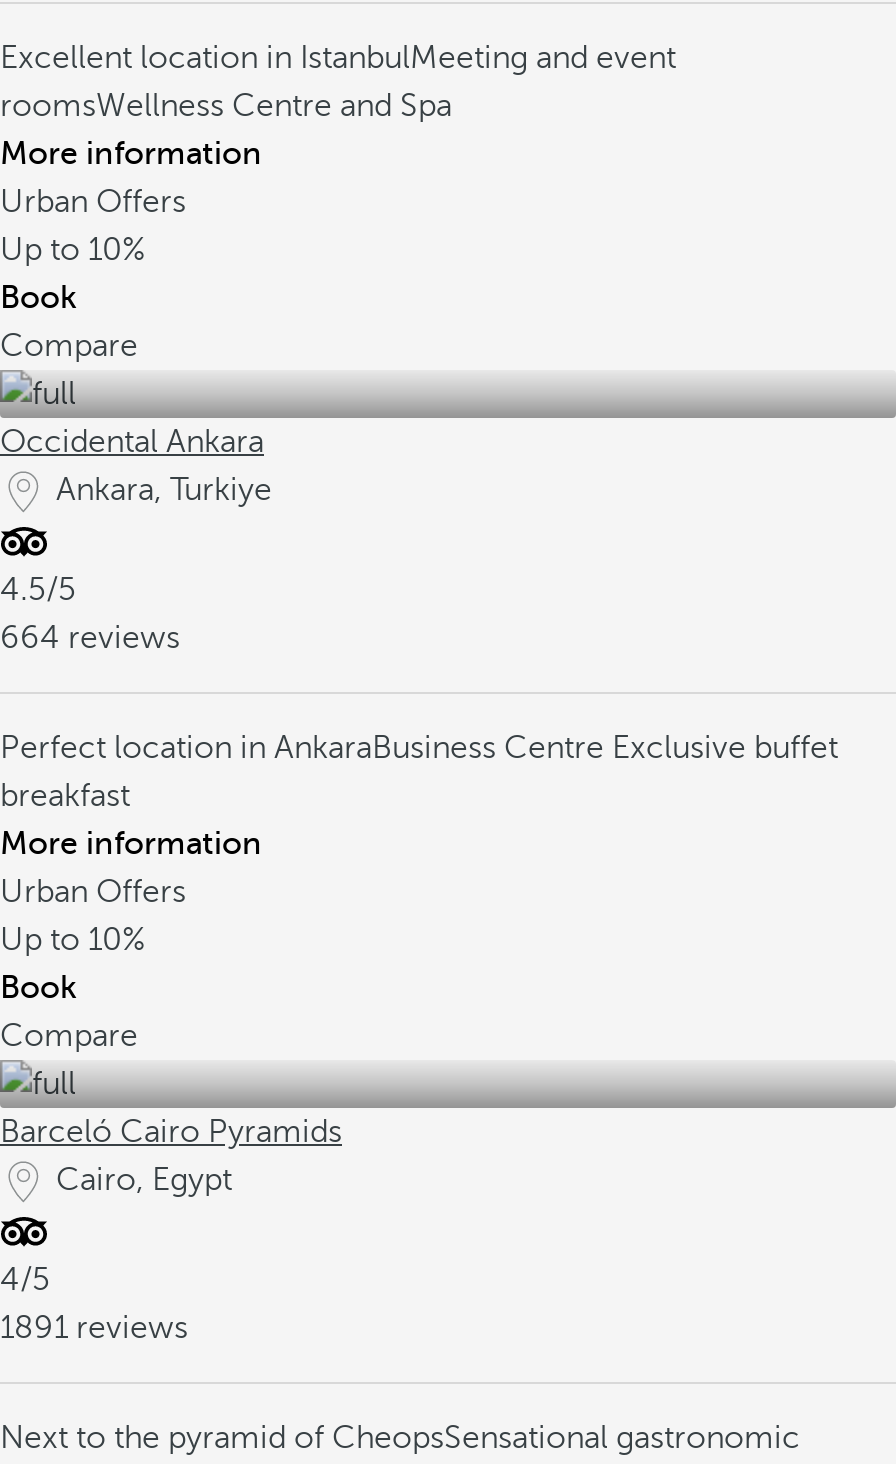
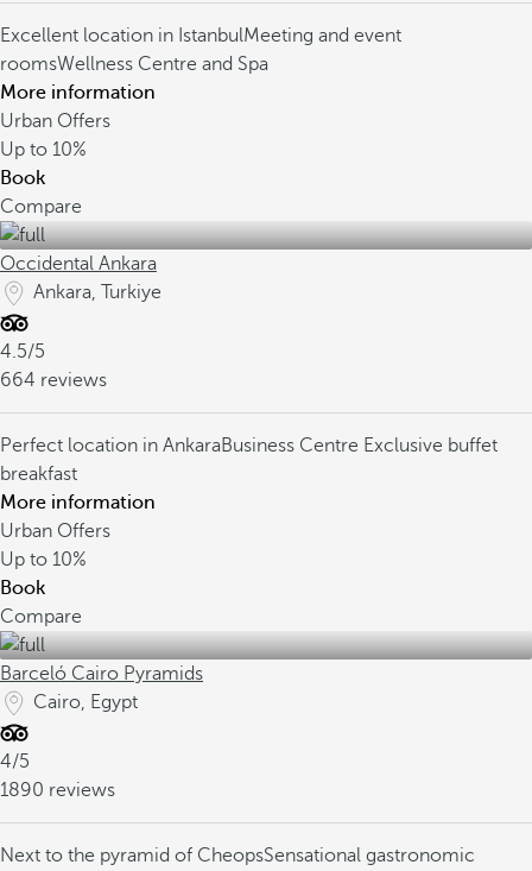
[0,1310,188,1346] 1891 reviews -> [0,780,115,801] 1890 reviews

